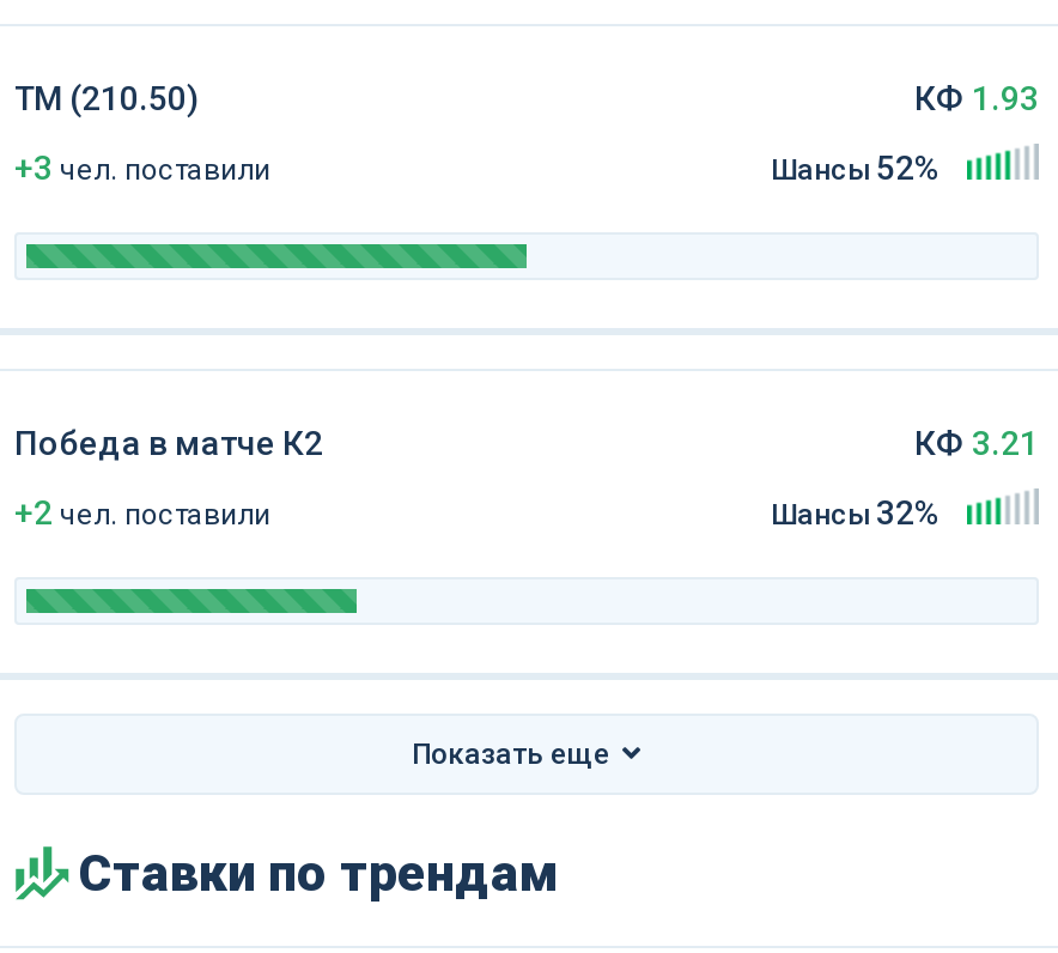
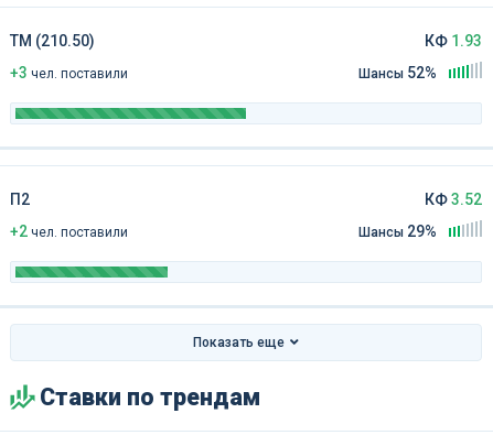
[14,424,323,462] Победа в матче К2 -> [10,190,30,208] П2
[914,424,1039,462] КФ 3.21 -> [425,190,482,208] КФ 3.52
[771,493,941,531] Шансы 32% -> [358,222,437,240] Шансы 29%

